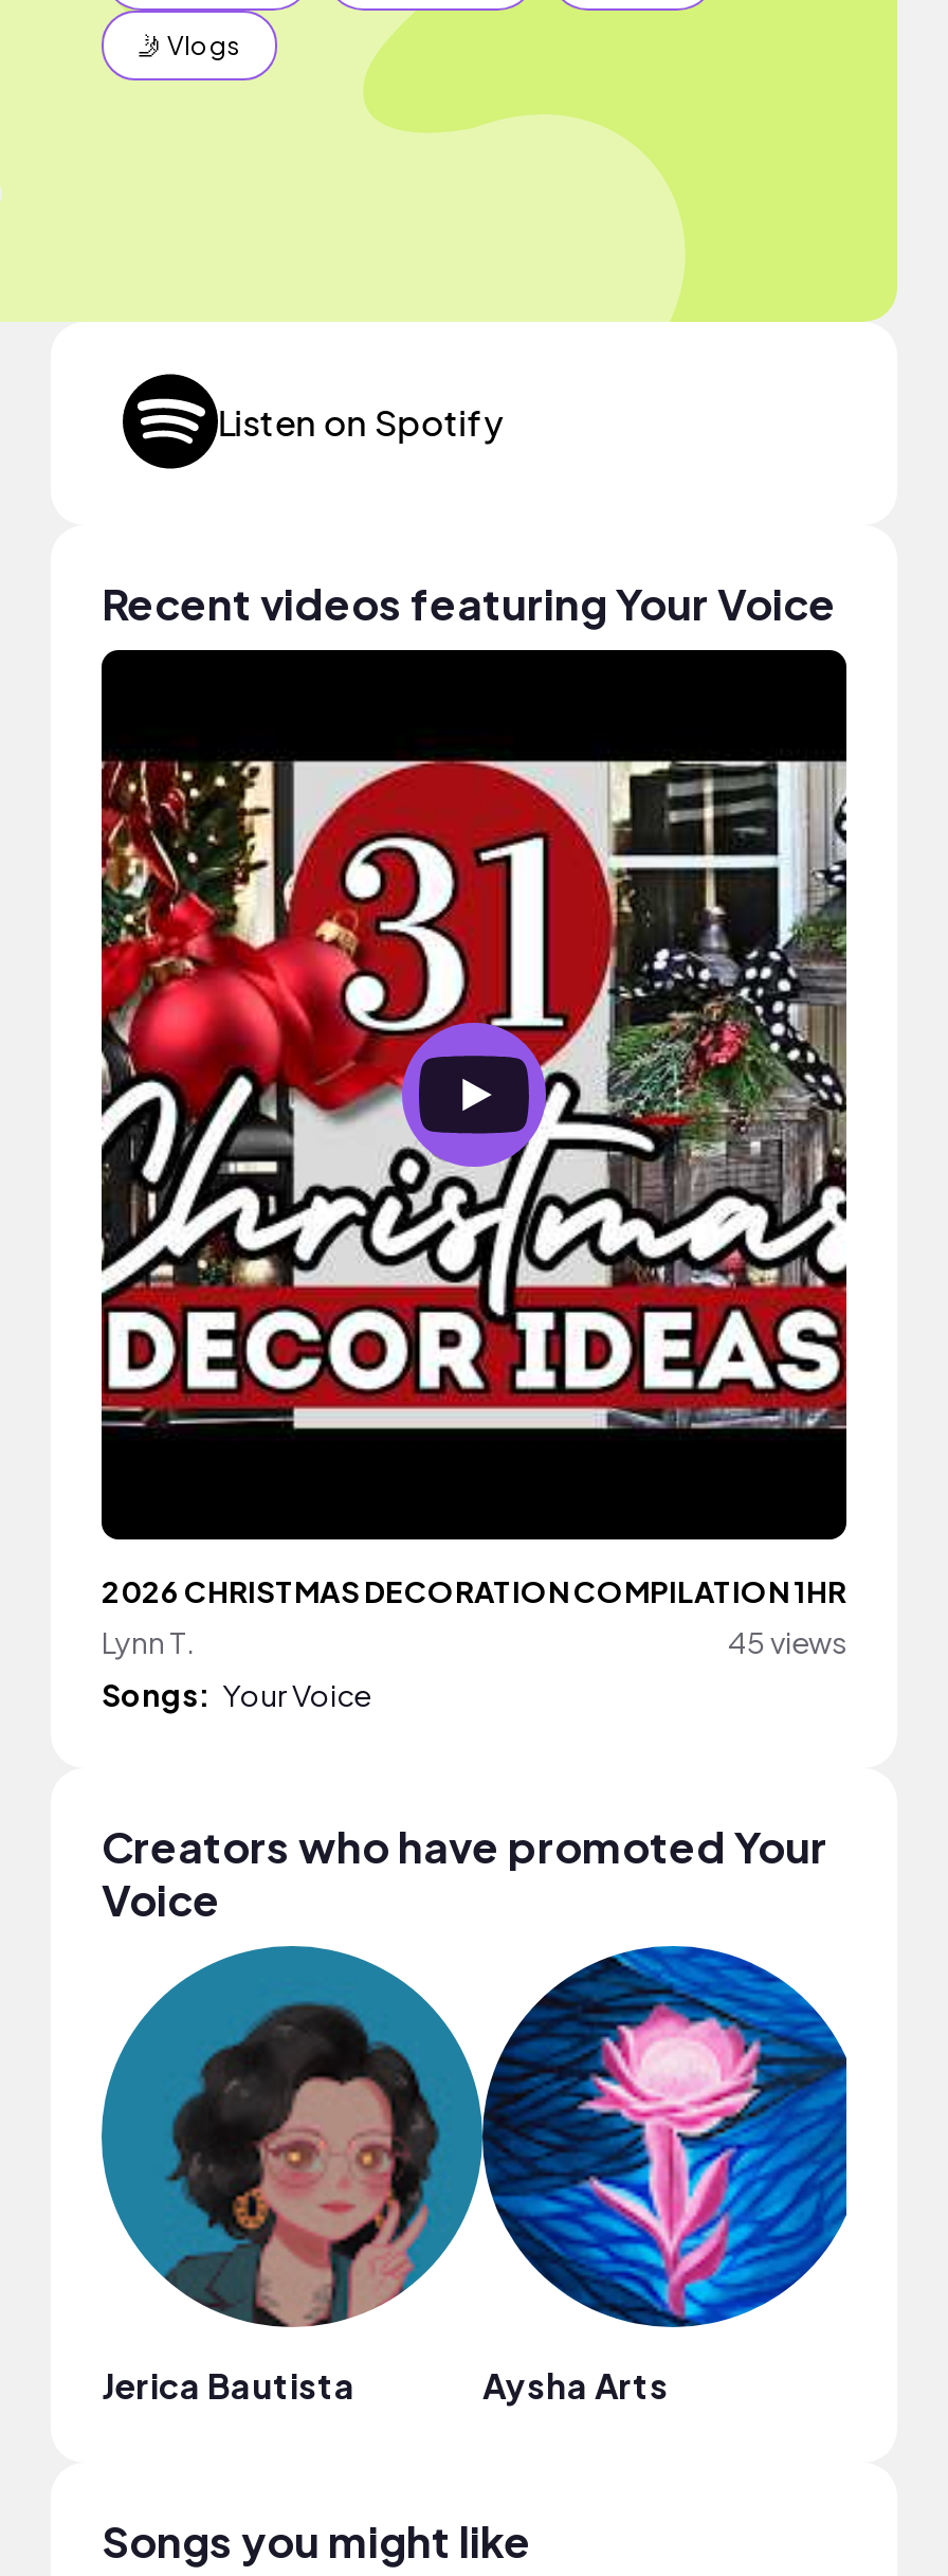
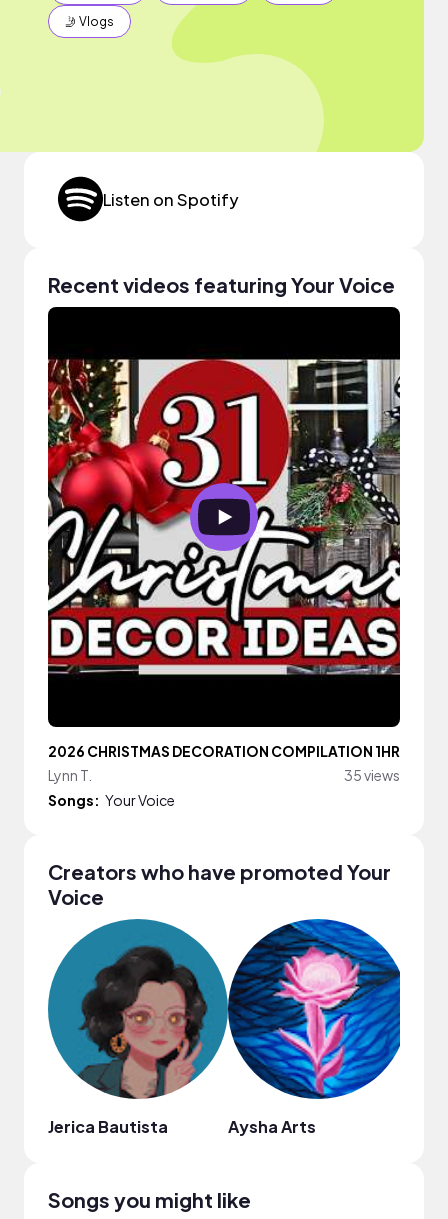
[728,1621,846,1660] 45 views -> [344,766,400,784] 35 views

